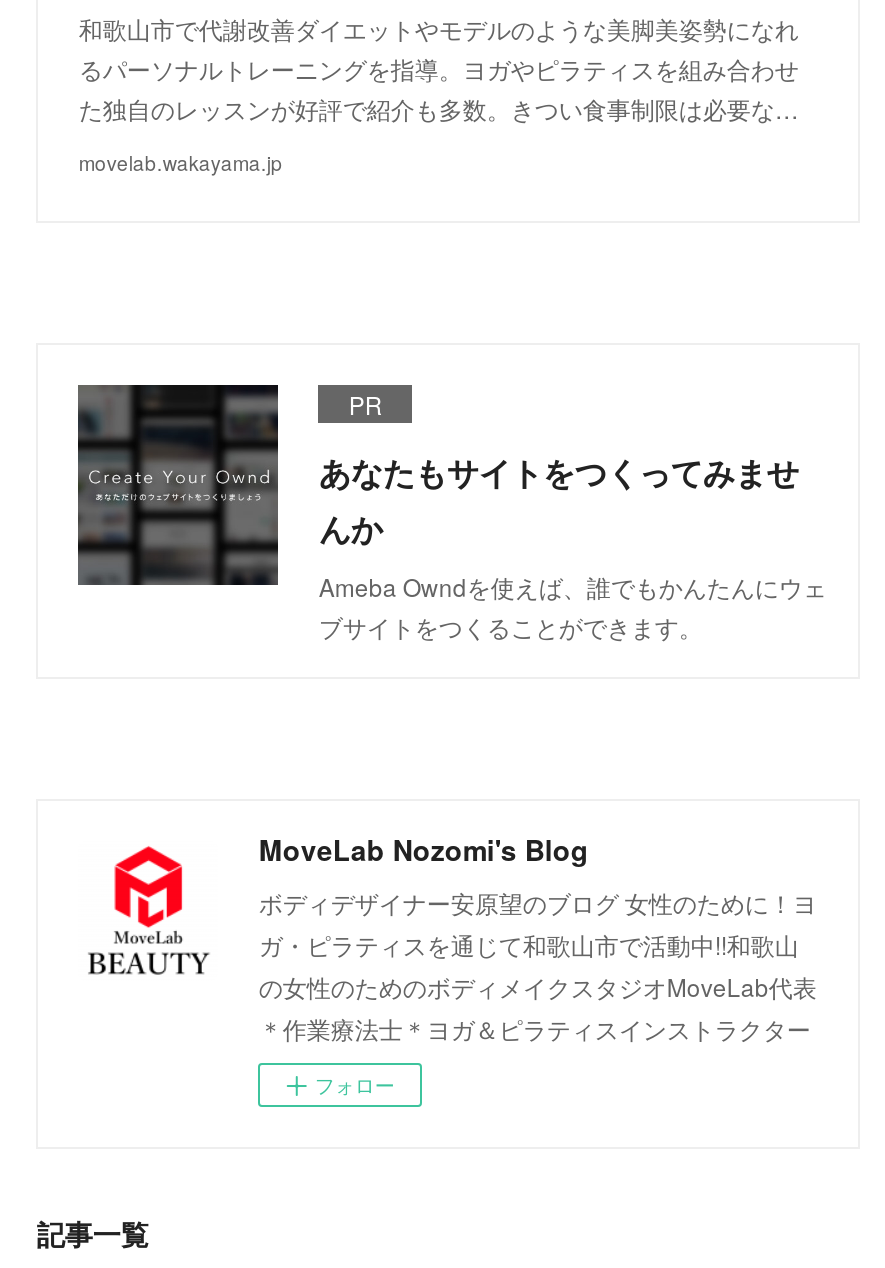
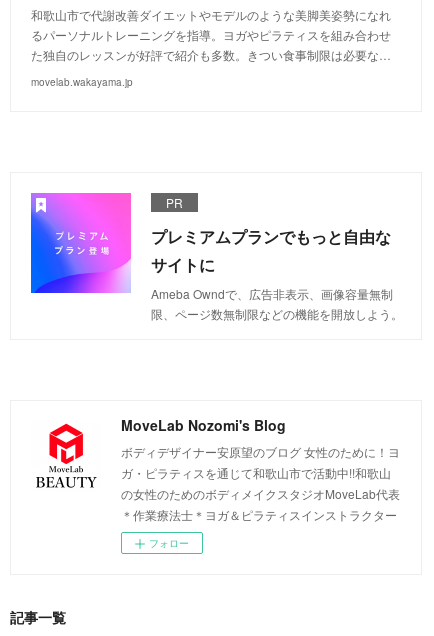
[76,383,827,642] [image] | あなたもサイトをつくってみませ | んか | Ameba Owndを使えば、誰でもかんたんにウェ | ブサイトをつくることができます。 -> [30,192,403,322] [image] | プレミアムプランでもっと自由な | サイトに | Ameba Owndで、広告非表示、画像容量無制 | 限、ページ数無制限などの機能を開放しよう。

